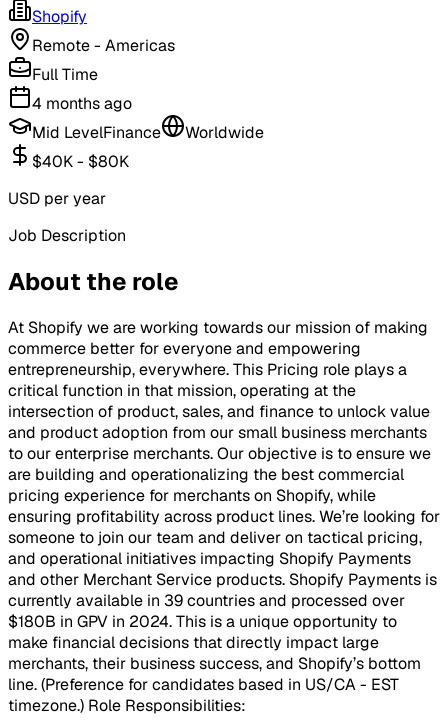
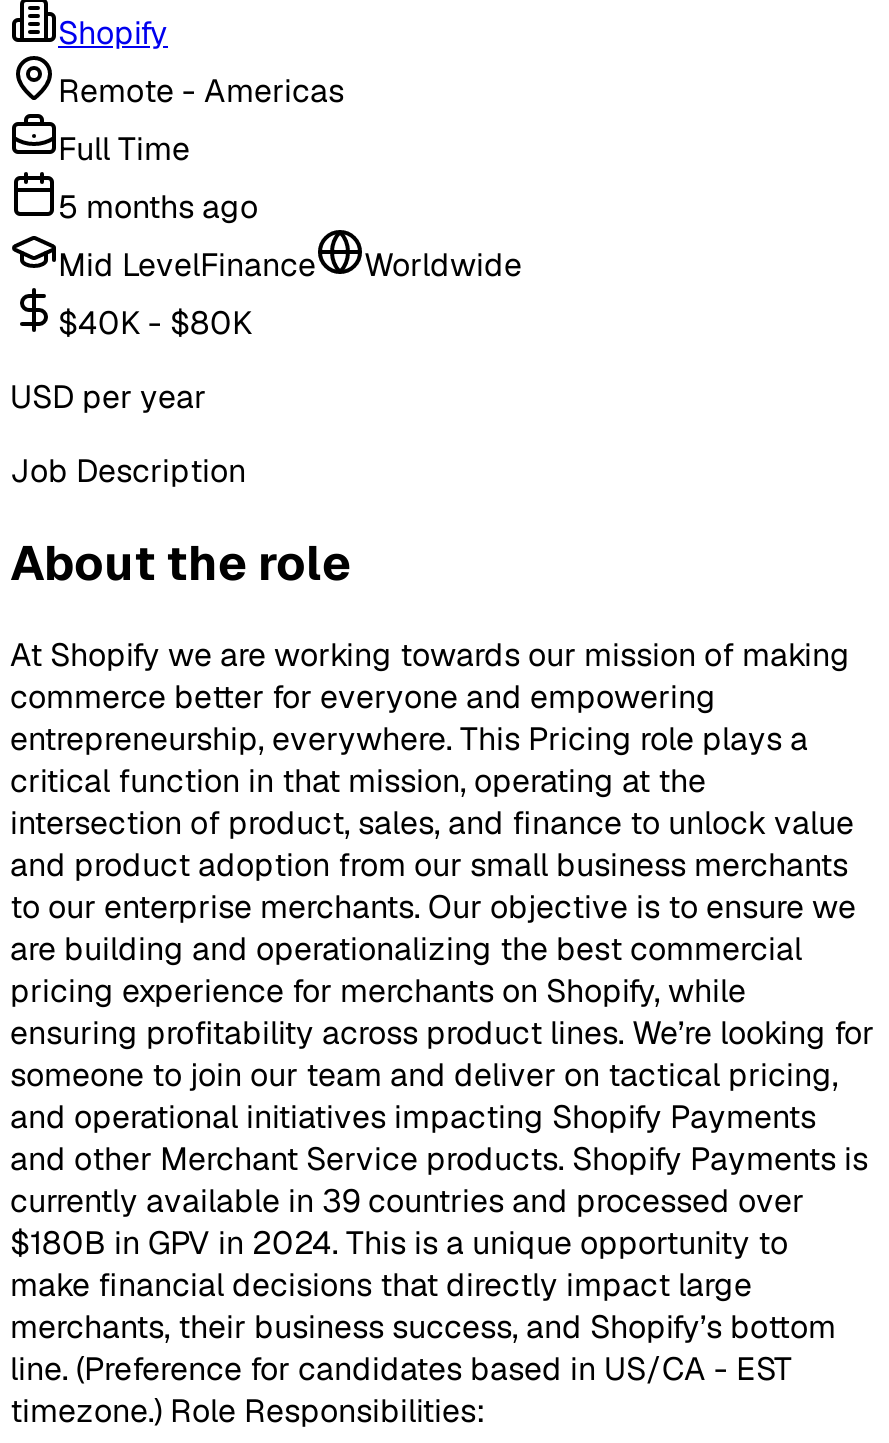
[32,93,132,114] 4 months ago -> [58,186,258,228] 5 months ago

